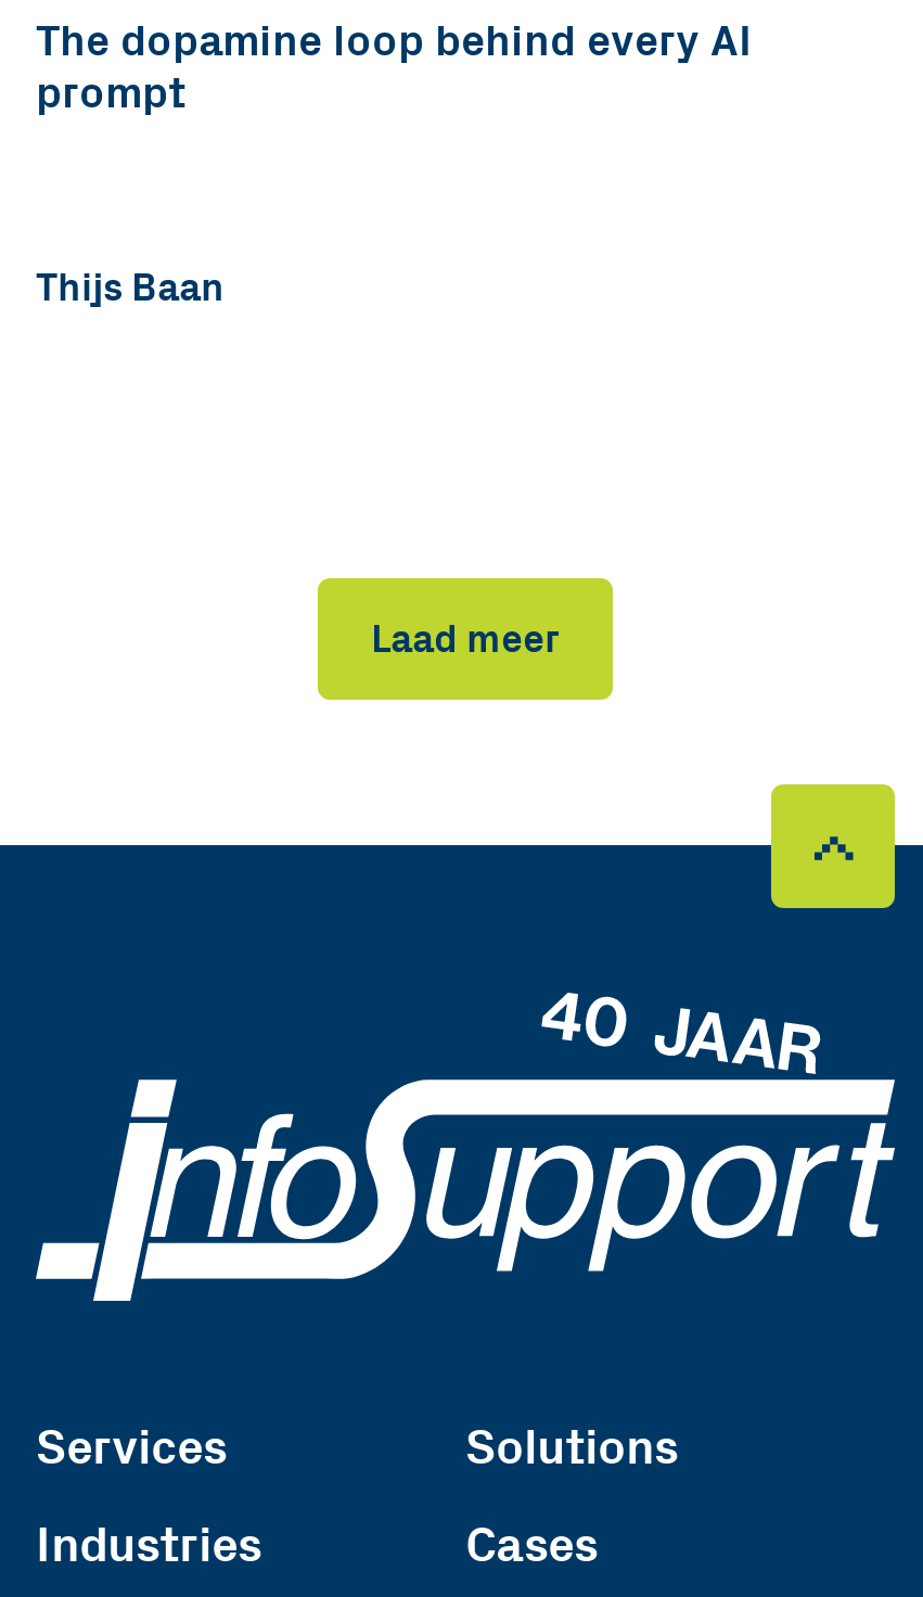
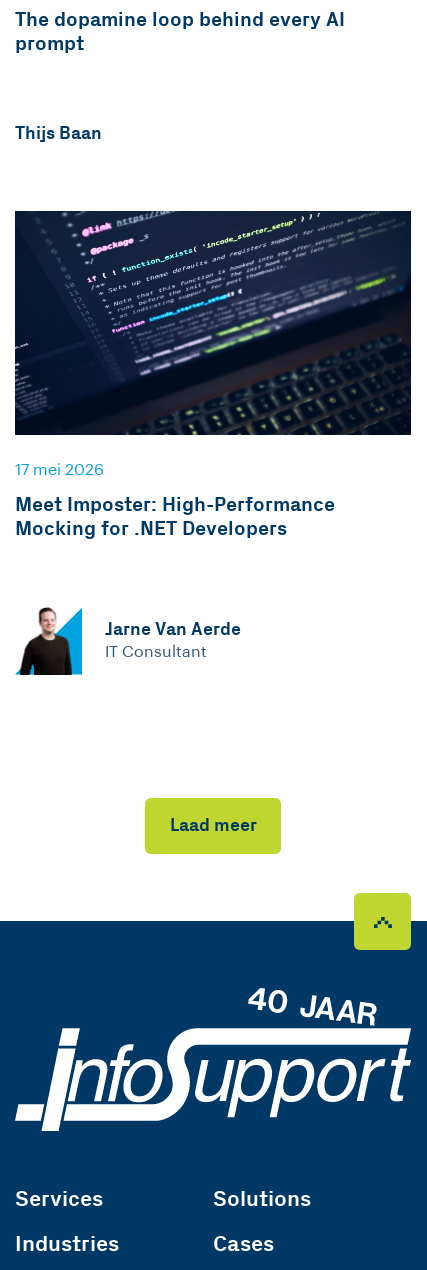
none -> [14,210,412,541] [image] | 17 mei 2026 | Meet Imposter: High-Performance | Mocking for .NET Developers
none -> [15,606,240,676] [image] | Jarne Van Aerde | IT Consultant

